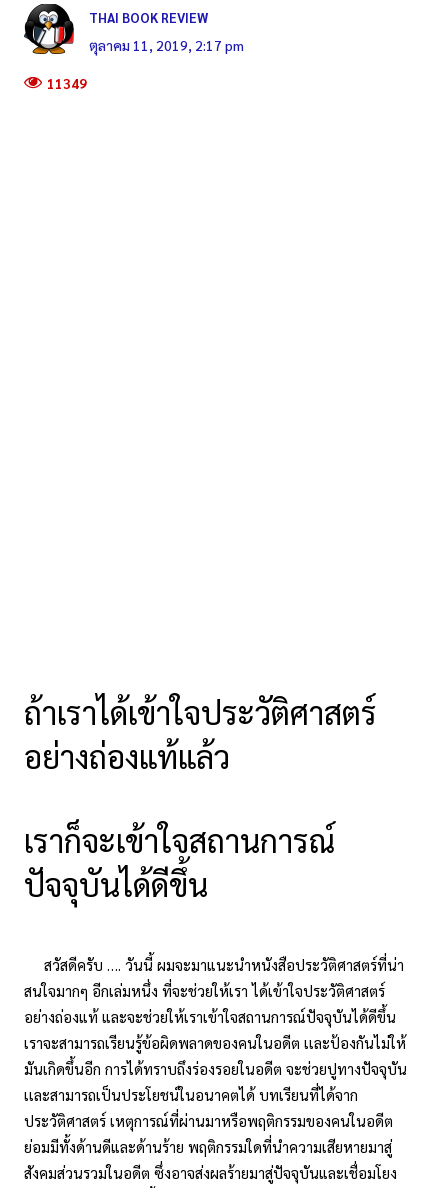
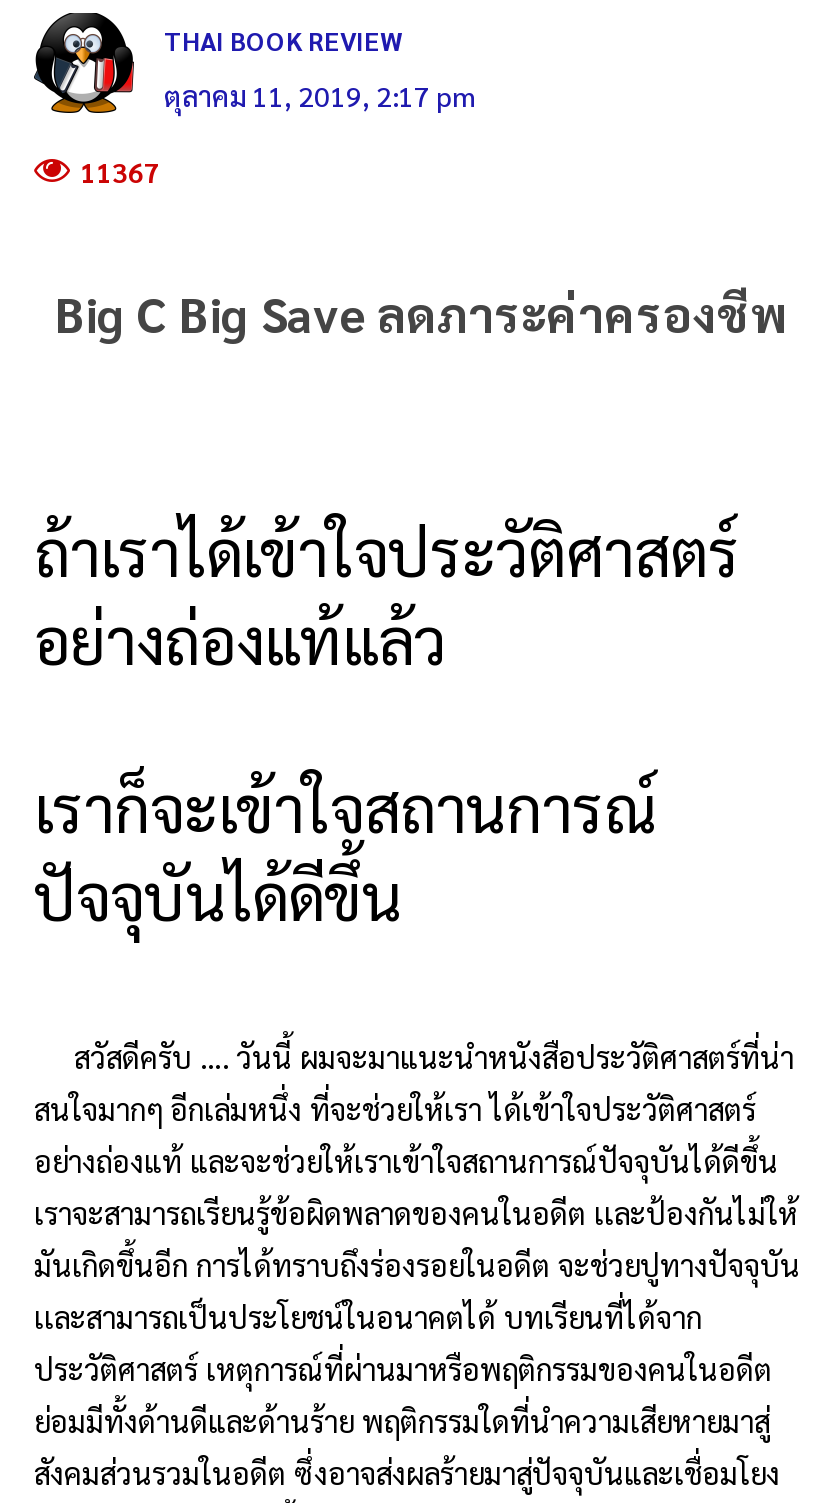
[44,74,87,92] 11349 -> [55,153,789,345] 11367 | Big C Big Save ลดภาระค่าครองชีพ

